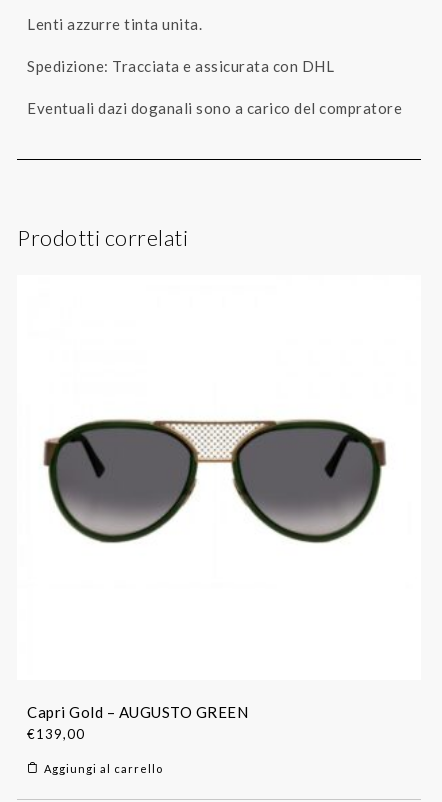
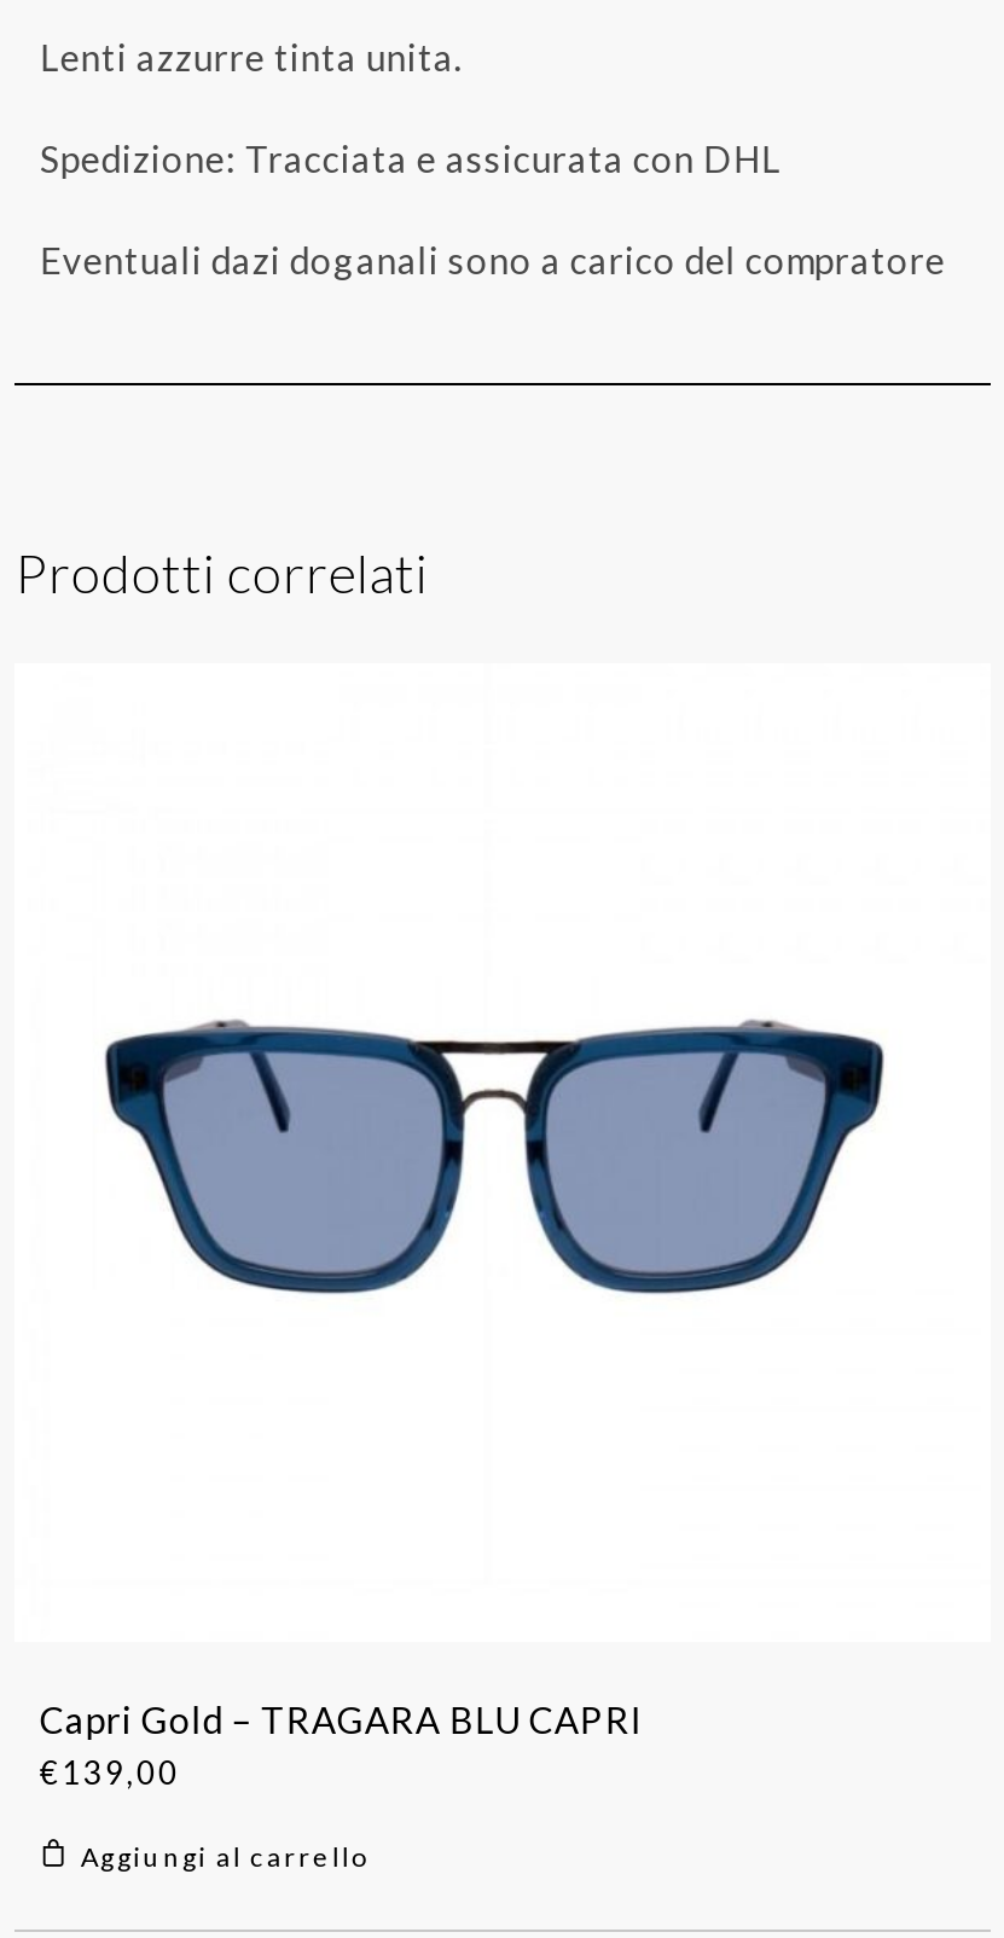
[42,418,387,544] [image] -> [77,1011,906,1311] [image]
[27,703,248,721] Capri Gold – AUGUSTO GREEN -> [40,1698,644,1741] Capri Gold – TRAGARA BLU CAPRI

